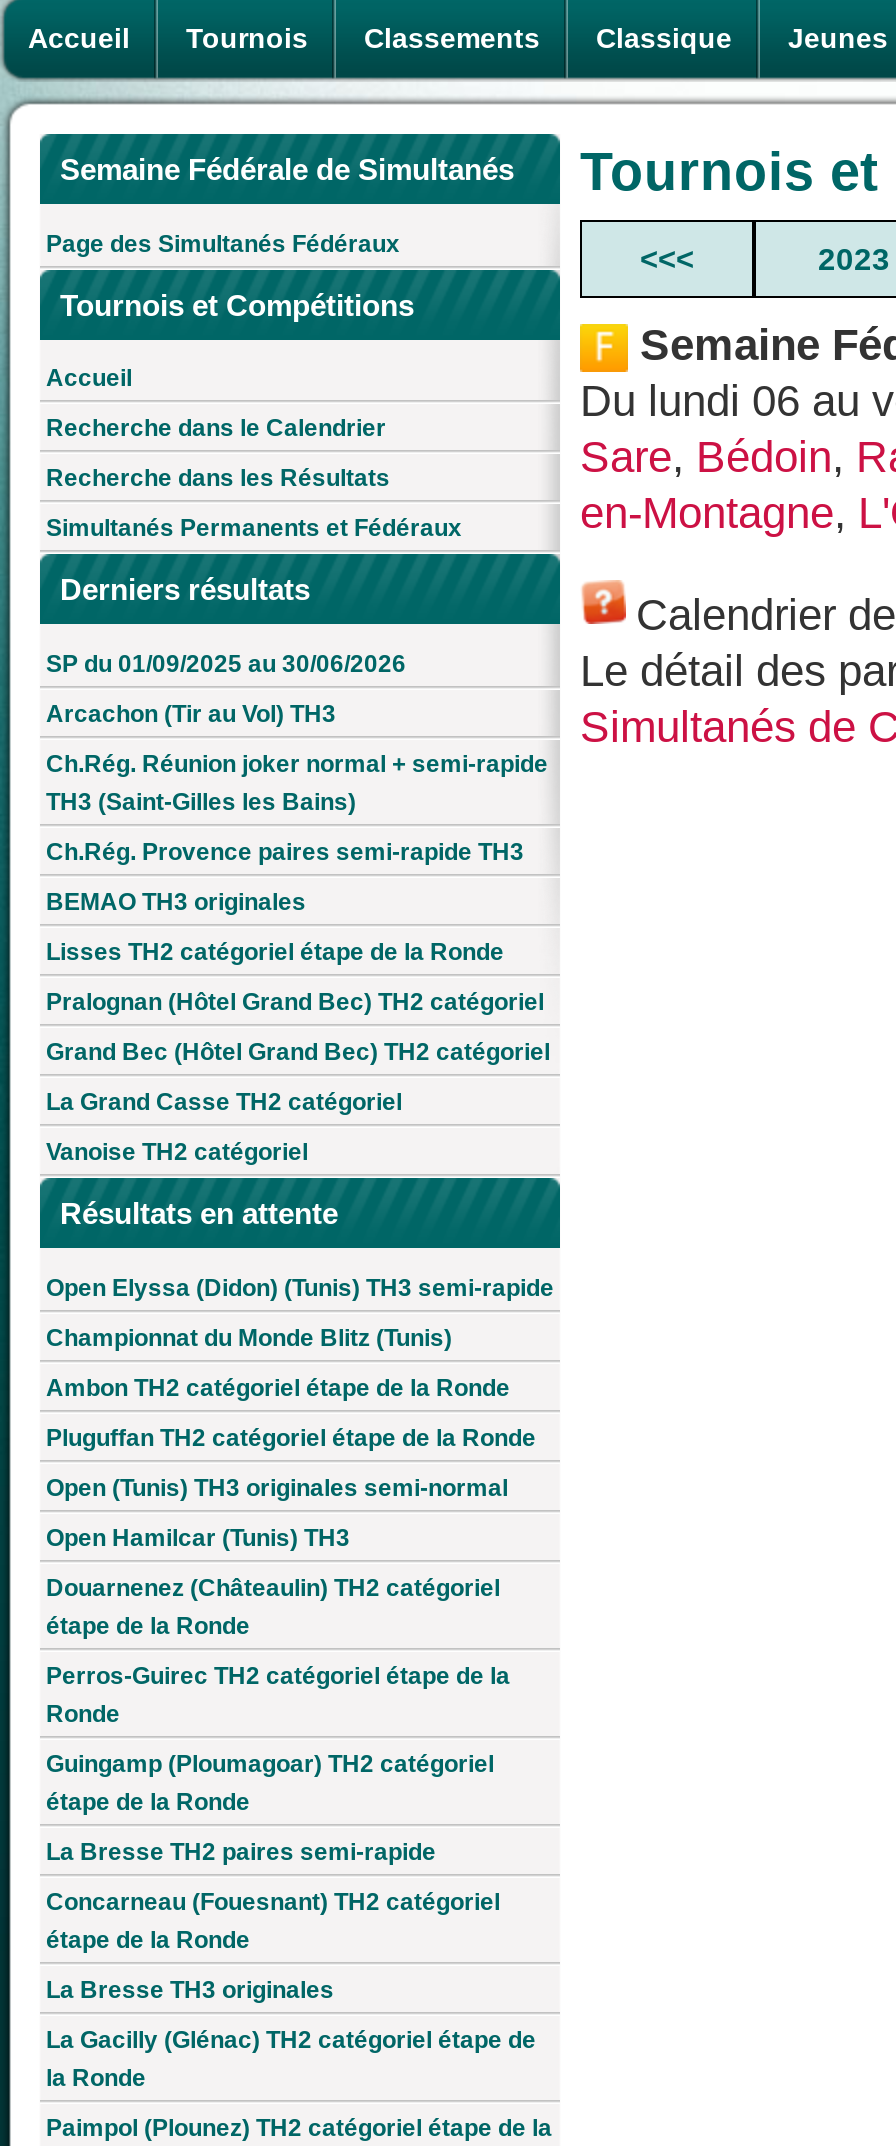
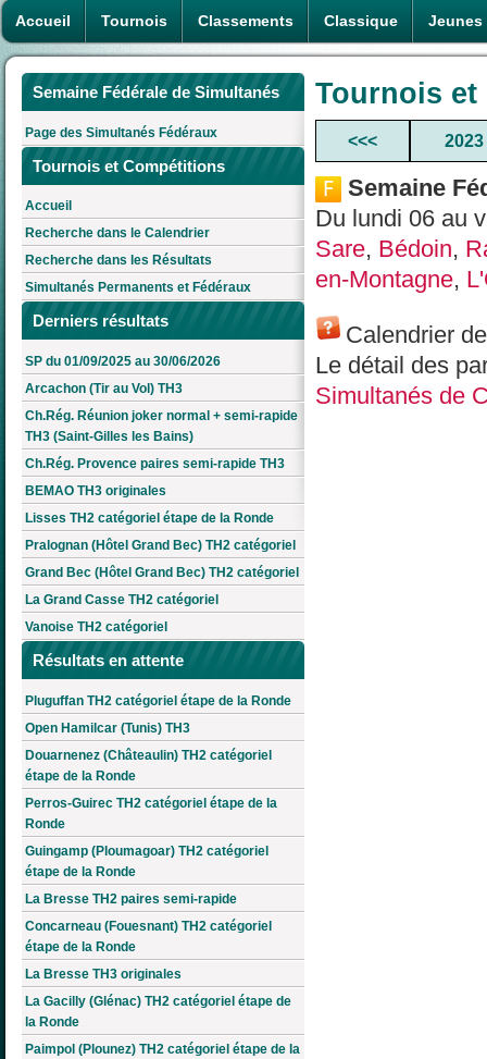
[46,1274,554,1402] Open Elyssa (Didon) (Tunis) TH3 semi-rapide | Championnat du Monde Blitz (Tunis) | Ambon TH2 catégoriel étape de la Ronde -> none
[46,1474,508,1502] Open (Tunis) TH3 originales semi-normal -> none

